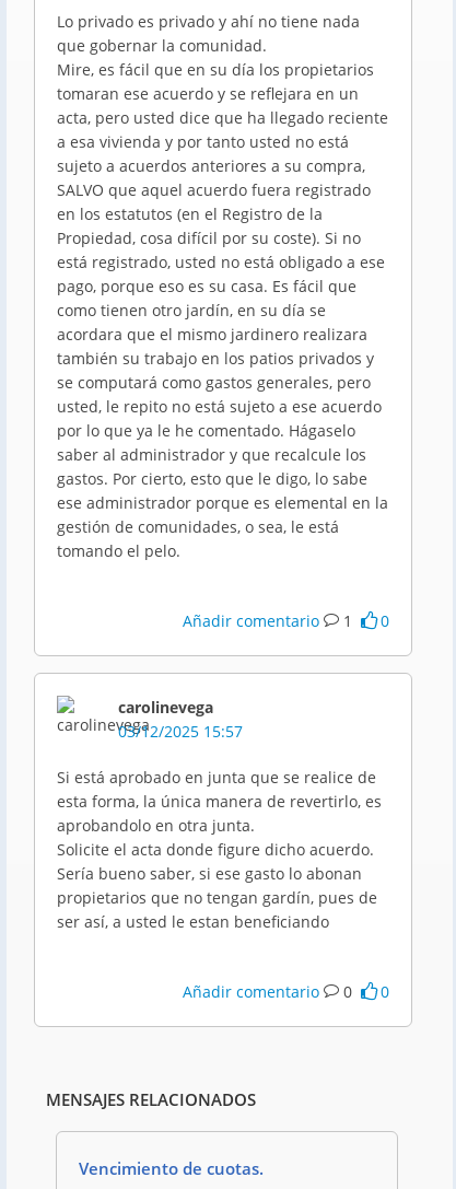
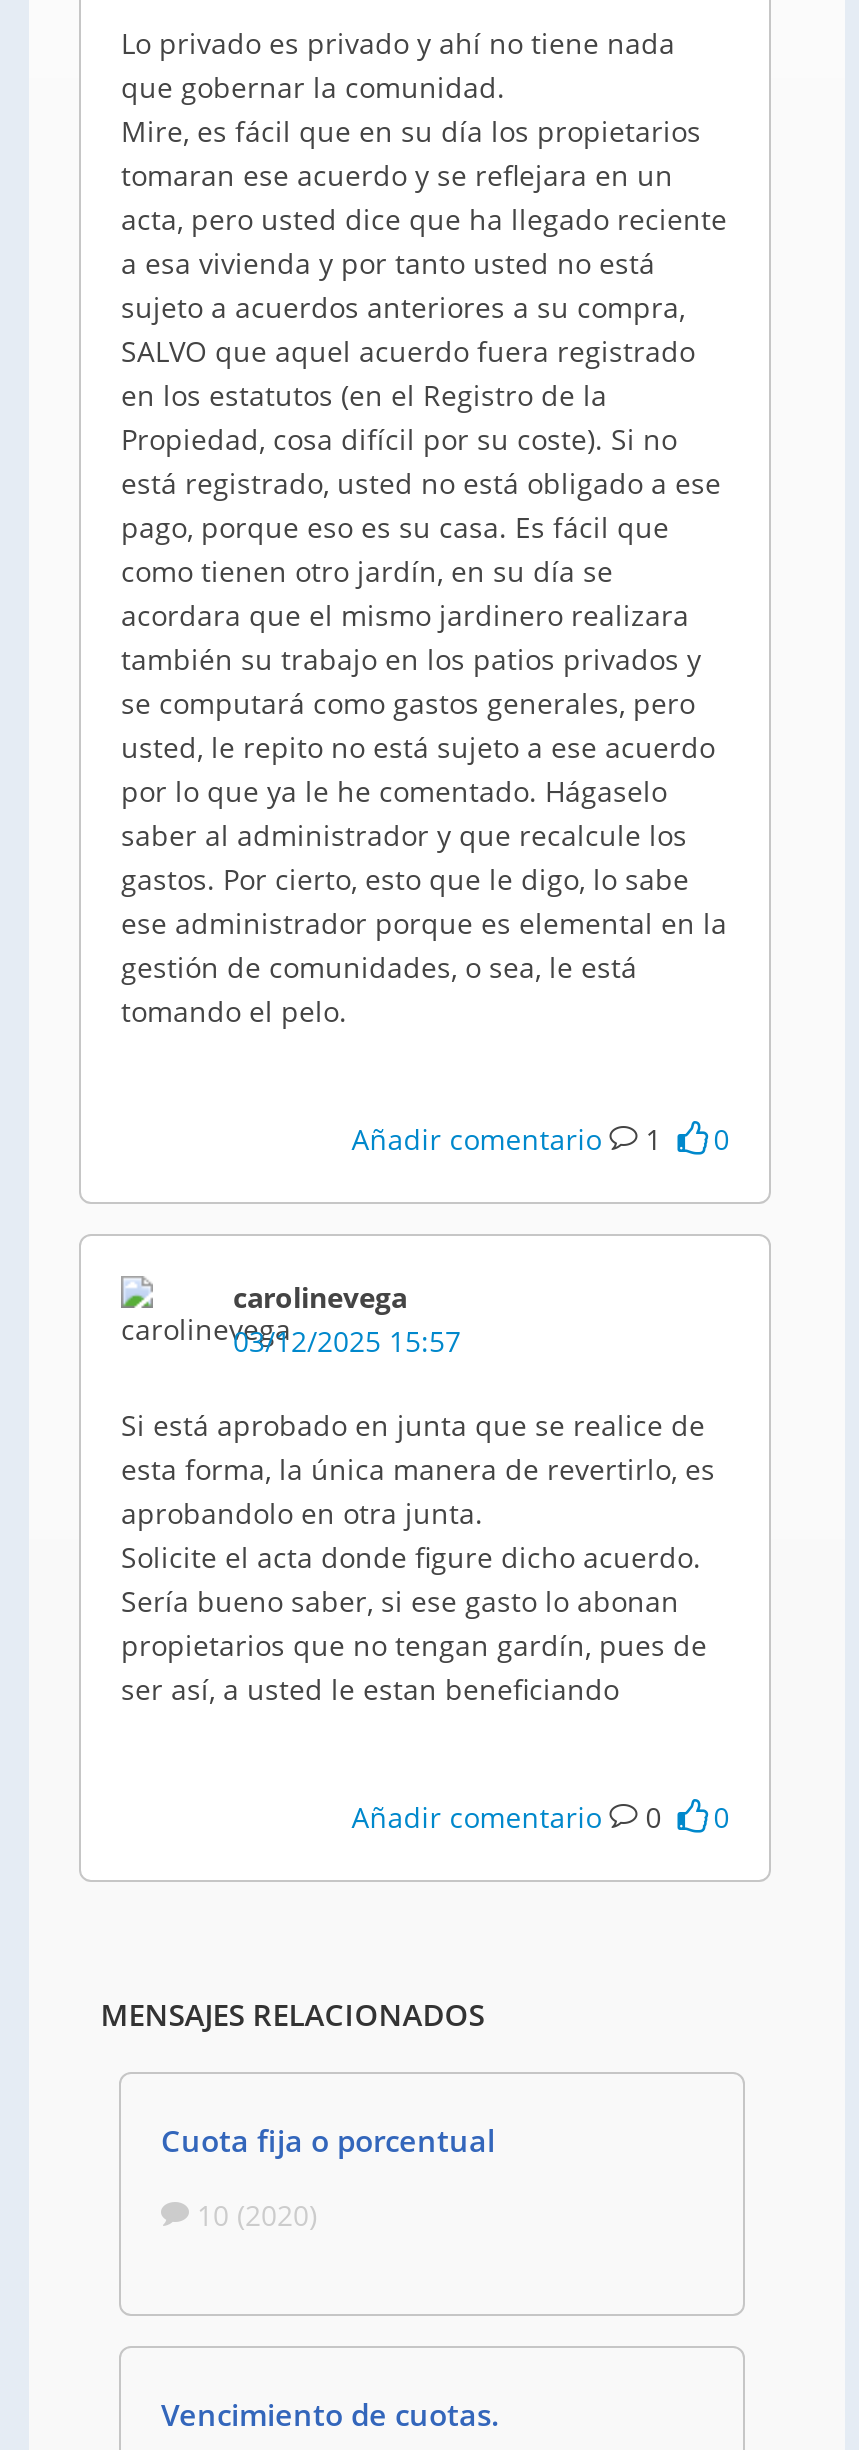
none -> [161,2120,495,2234] Cuota fija o porcentual | 10 (2020)

